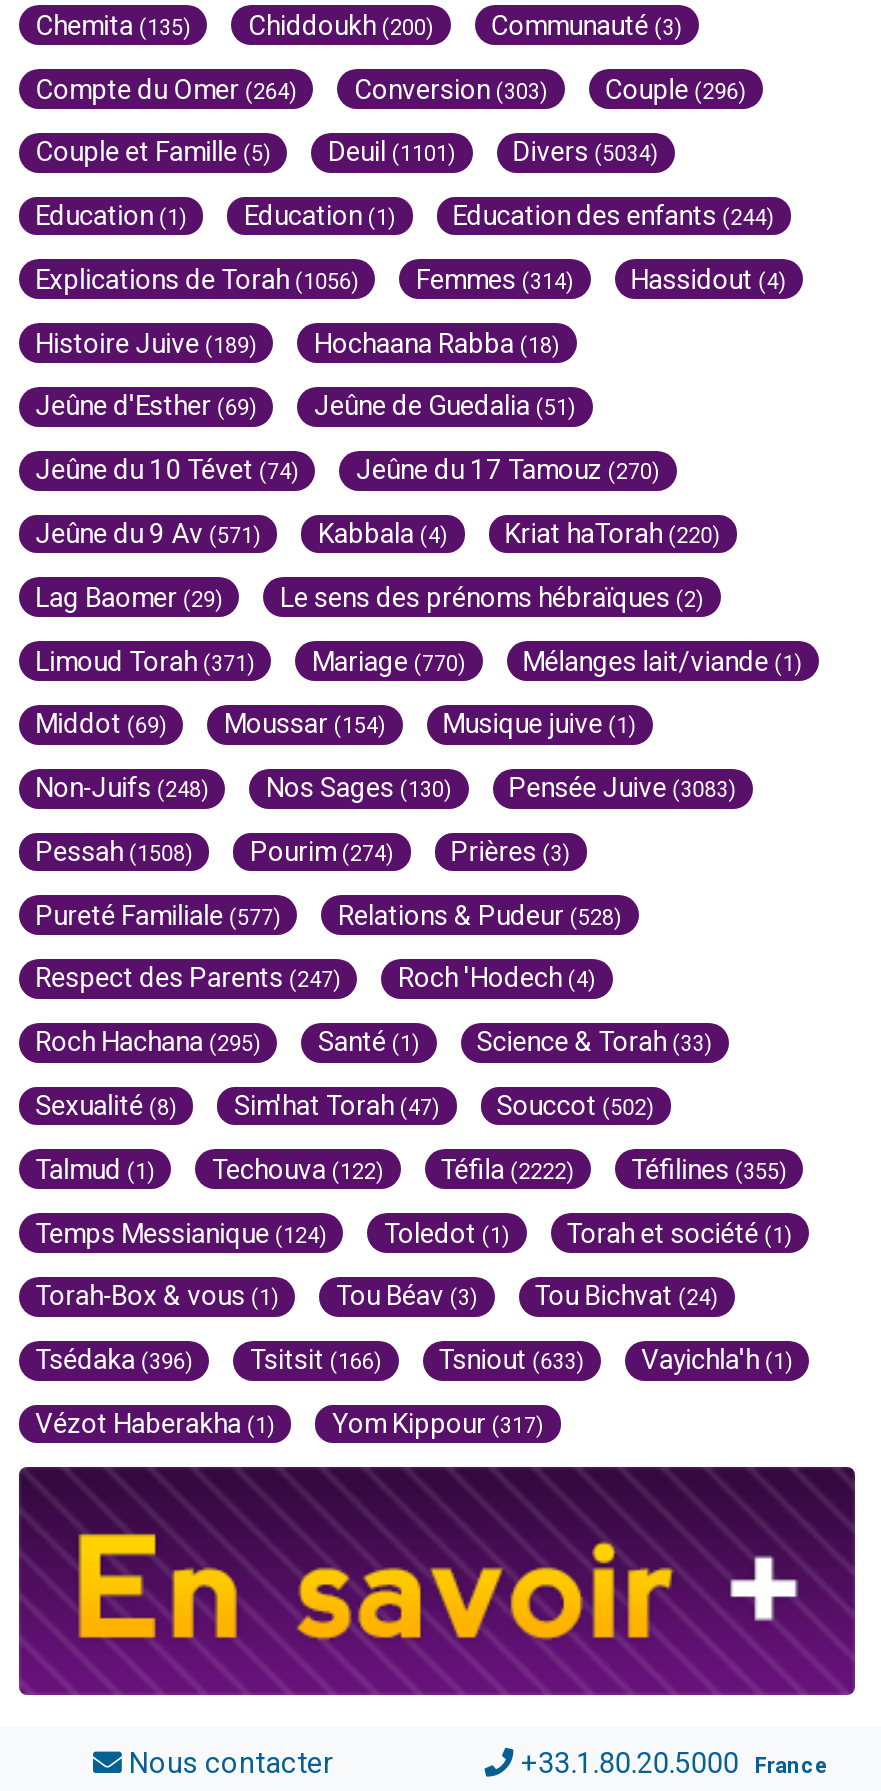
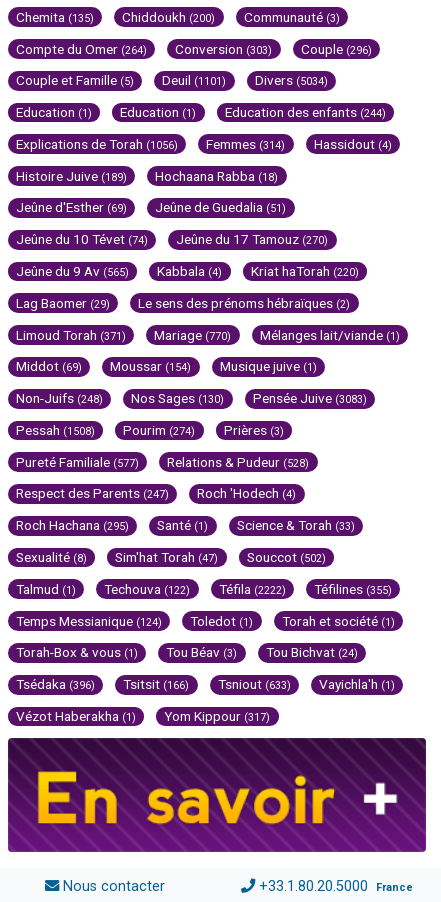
[35,517,721,549] Jeûne du 9 Av (571) Kabbala (4) Kriat haTorah (220) -> [16,263,359,279] Jeûne du 9 Av (565) Kabbala (4) Kriat haTorah (220)

